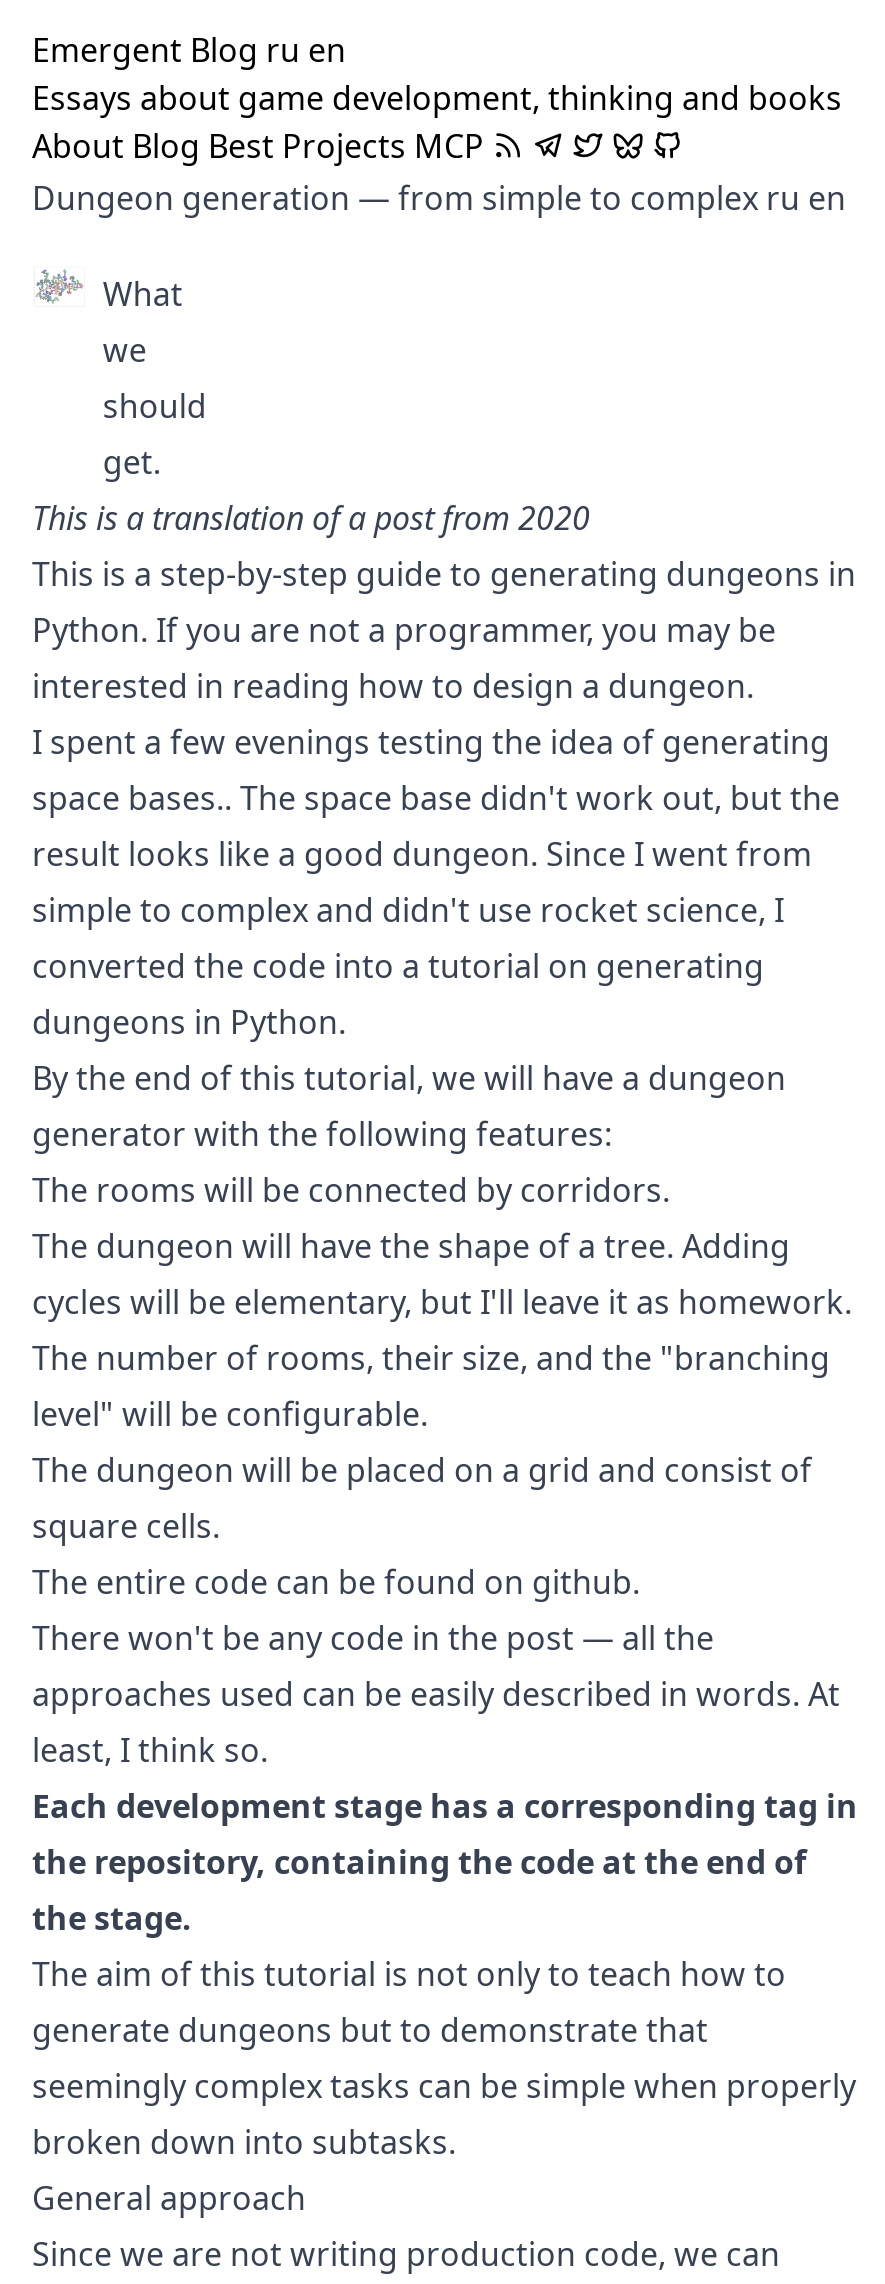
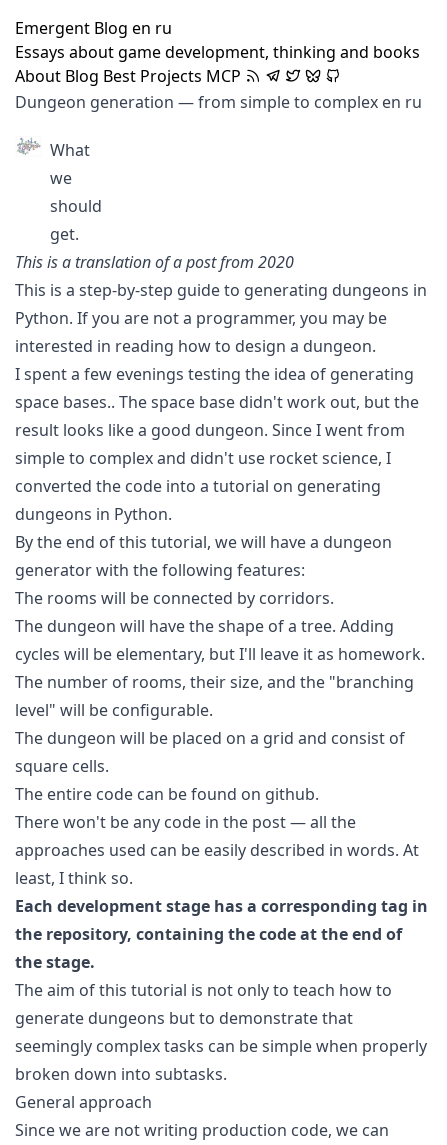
[32,28,346,72] Emergent Blog ru en -> [15,17,172,39] Emergent Blog en ru
[32,176,846,220] Dungeon generation — from simple to complex ru en -> [15,91,422,113] Dungeon generation — from simple to complex en ru

